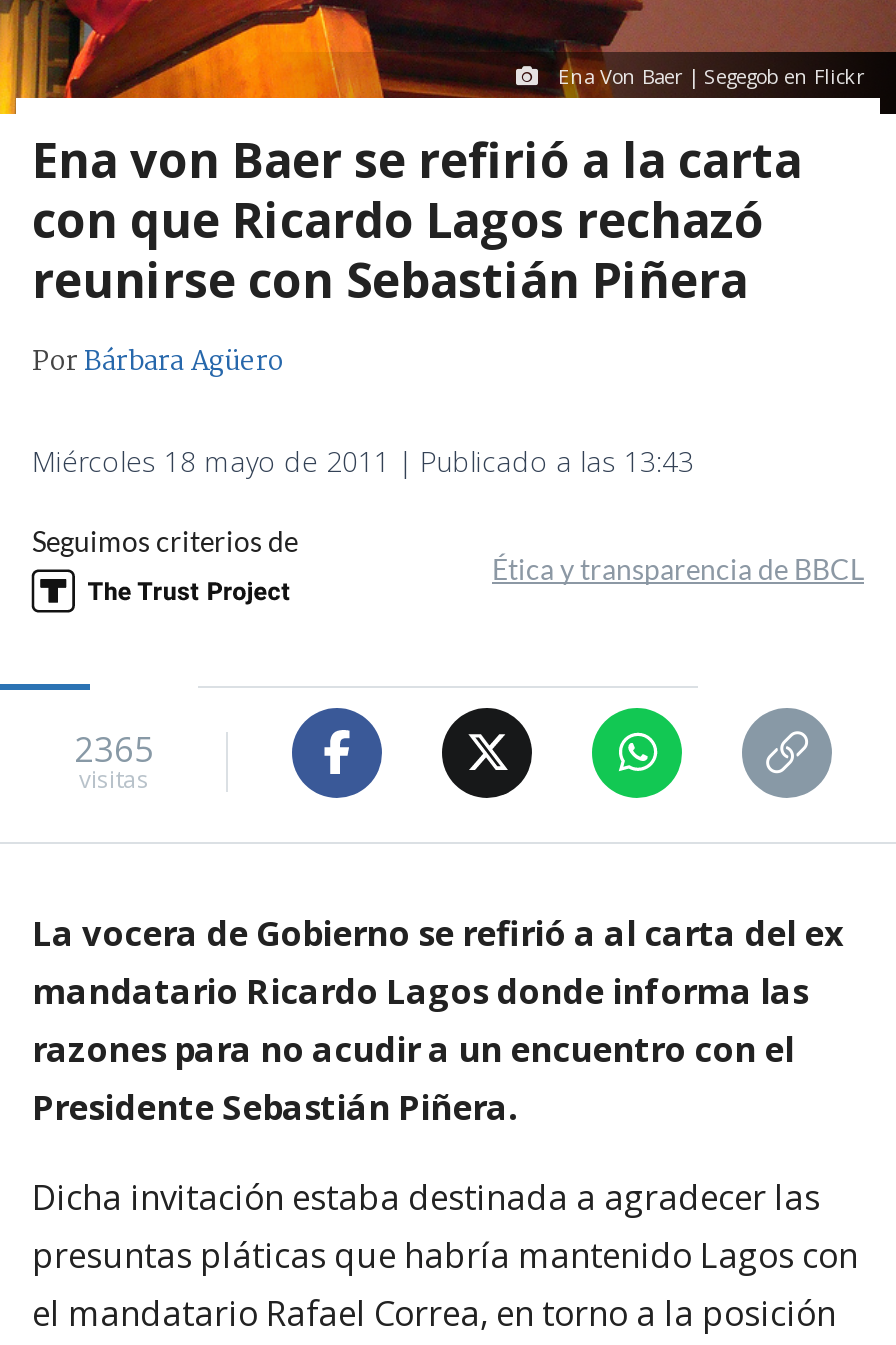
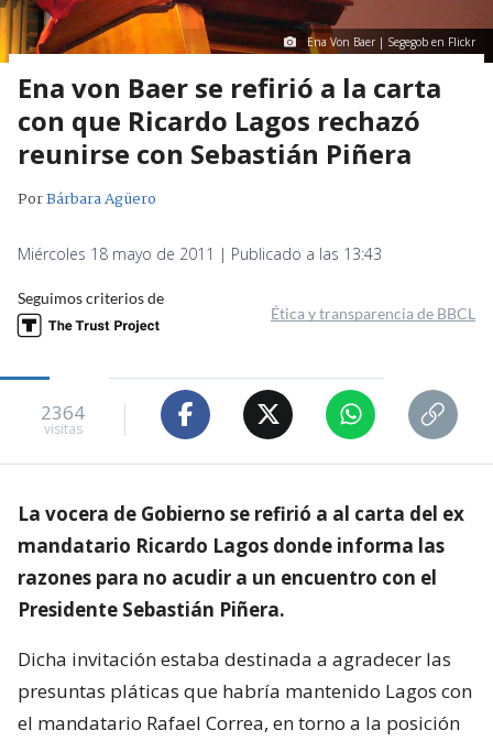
[74,727,154,773] 2365 -> [41,400,85,425] 2364

